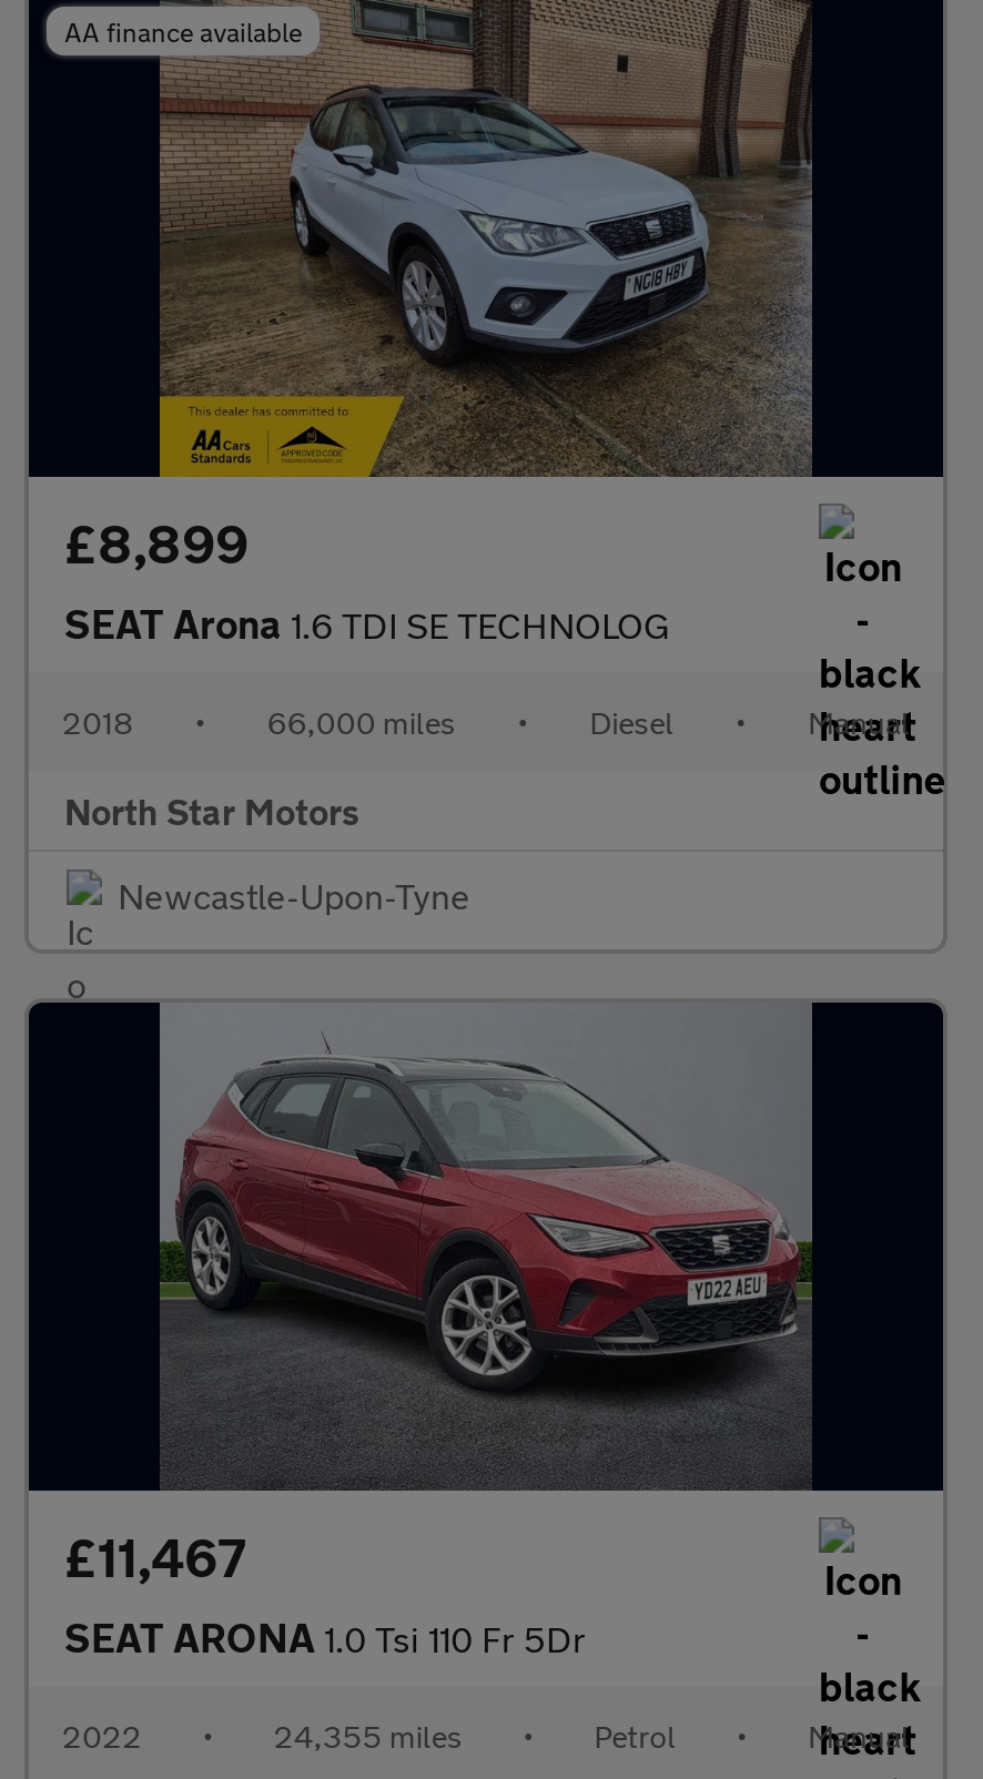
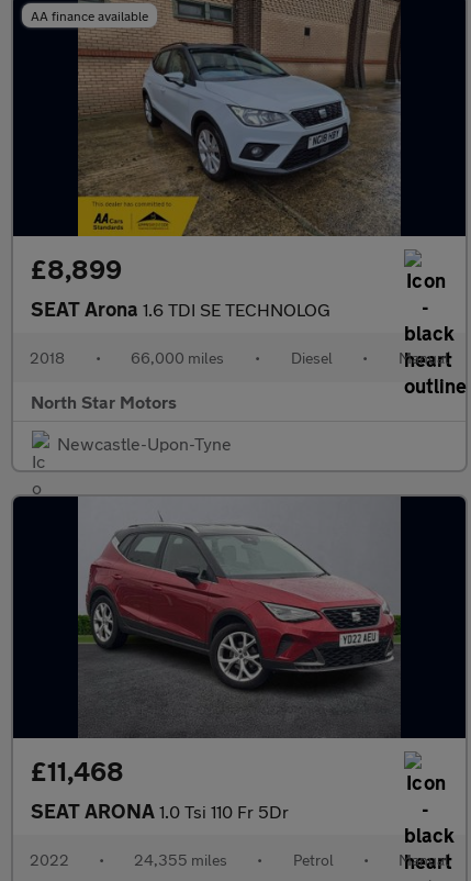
[64,1526,246,1588] £11,467 -> [31,756,124,787] £11,468

